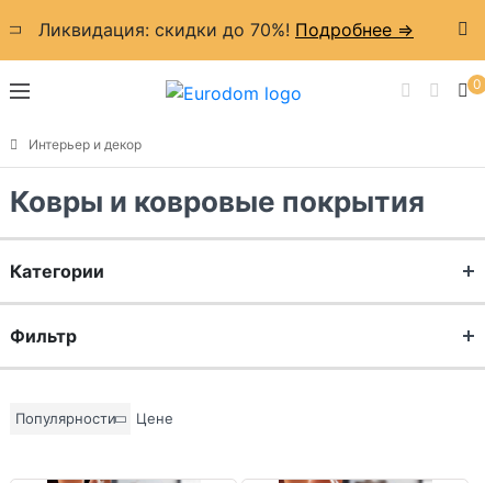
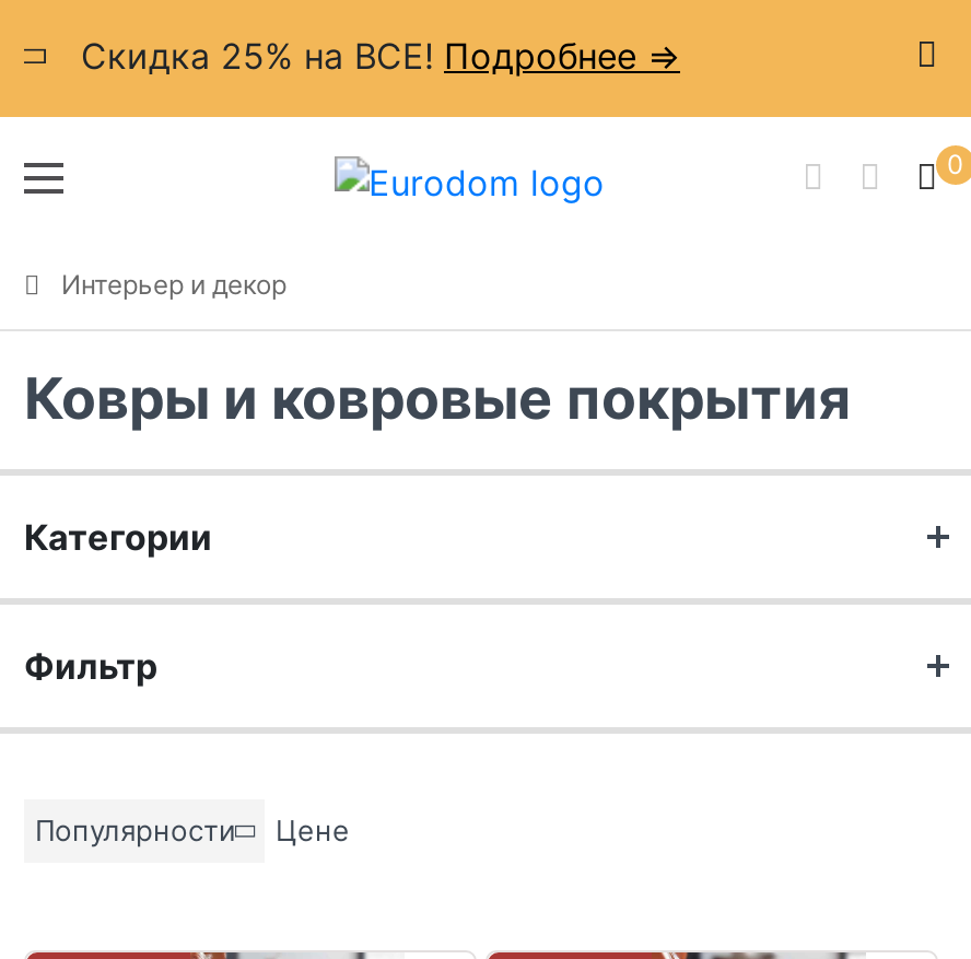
[38,19,414,41] Ликвидация: cкидки до 70%! Подробнее => -> [81,34,680,78] Скидка 25% на ВСЕ! Подробнее =>

